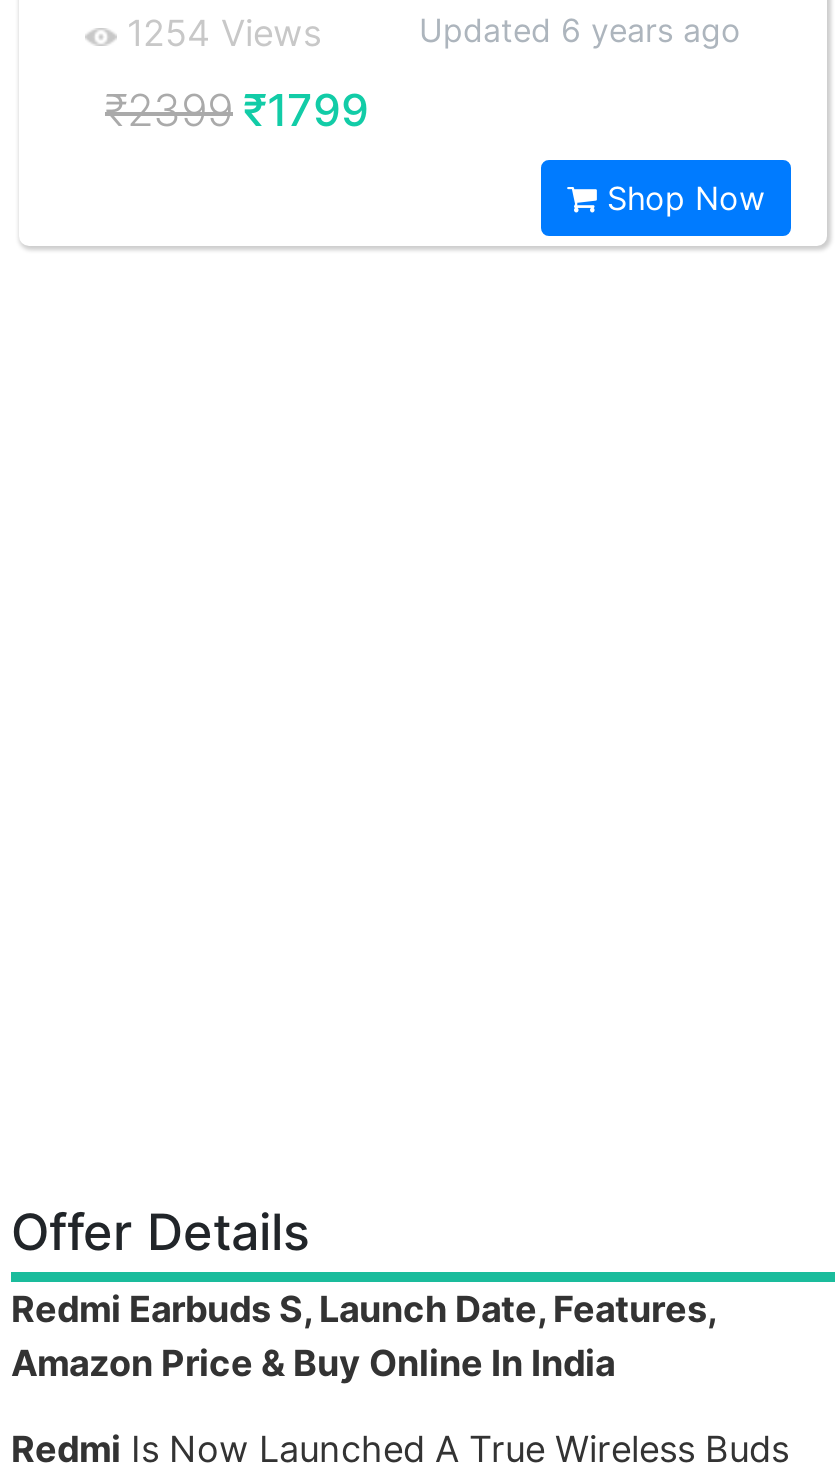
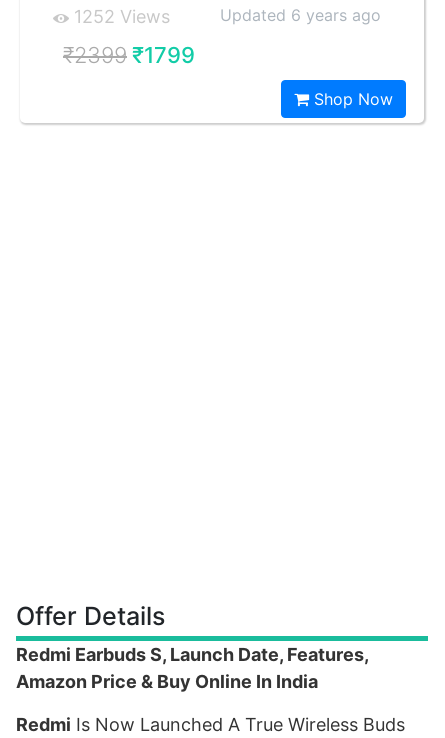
[117,12,321,54] 1254 Views -> [69,6,170,27] 1252 Views

